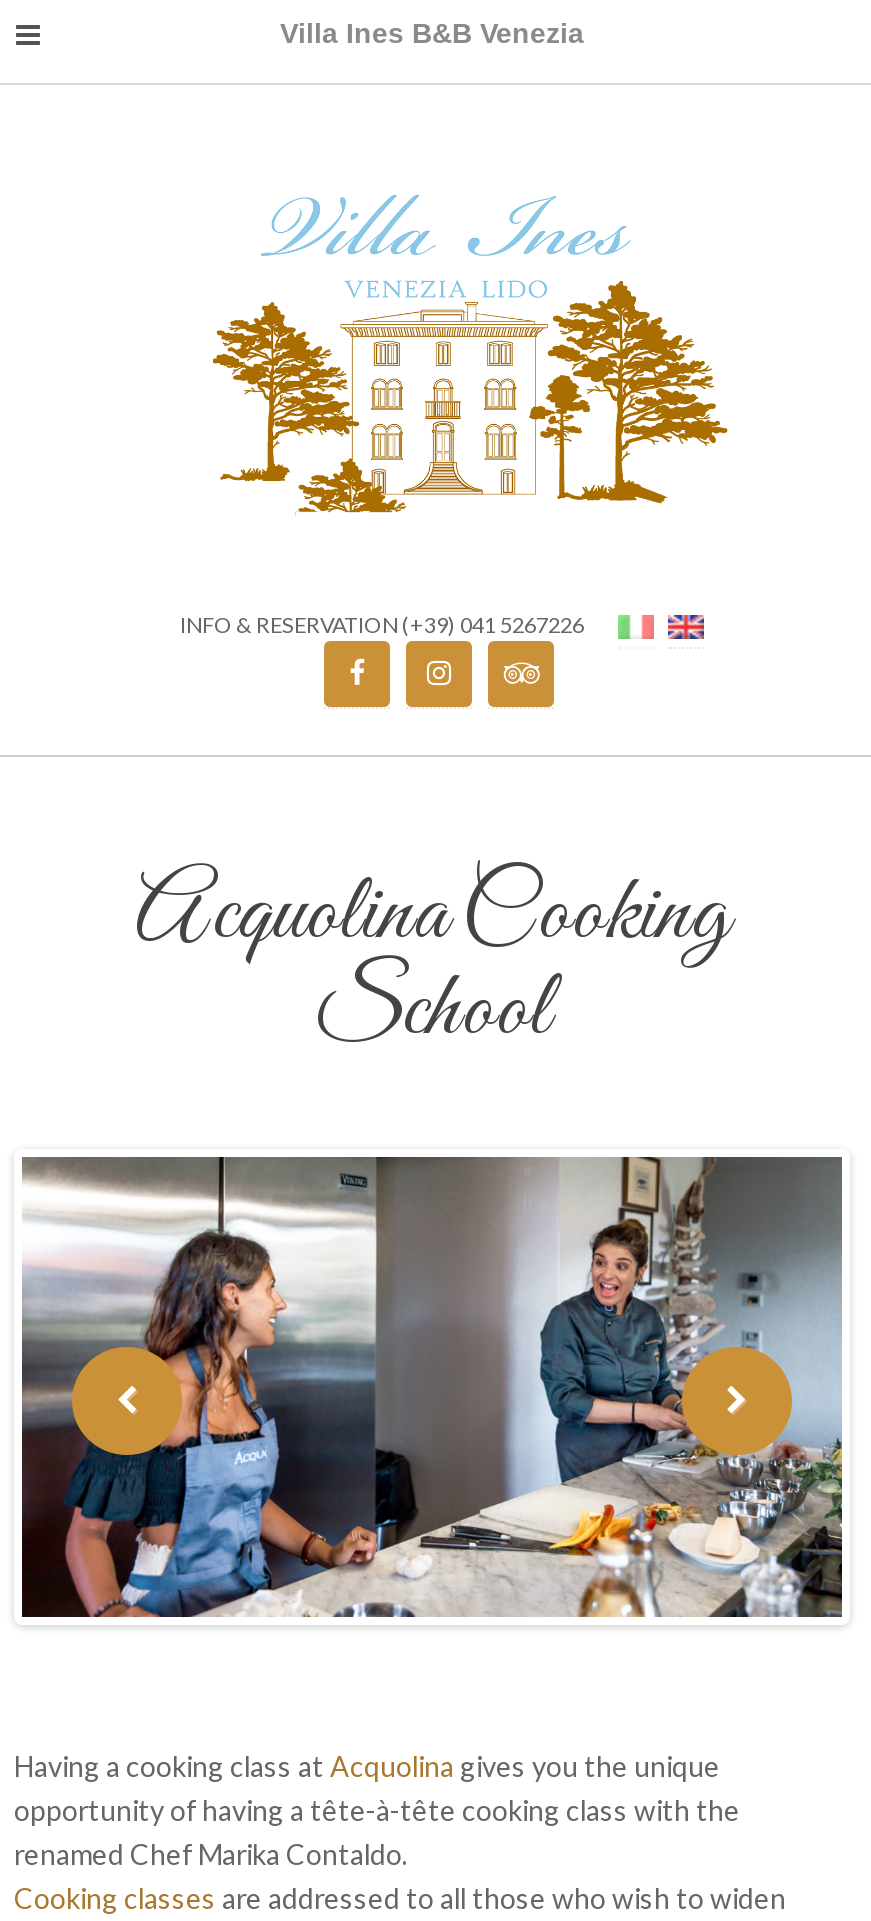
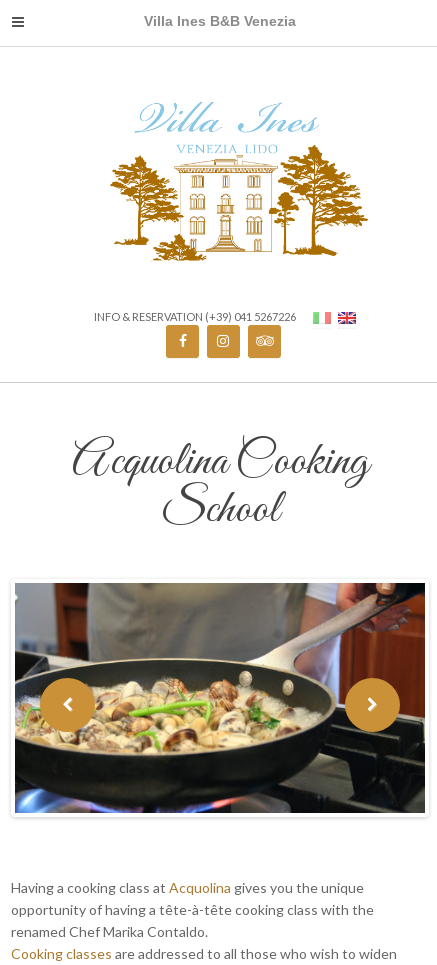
[20,1155,844,1619] [image] -> [14,582,426,814] [image]

